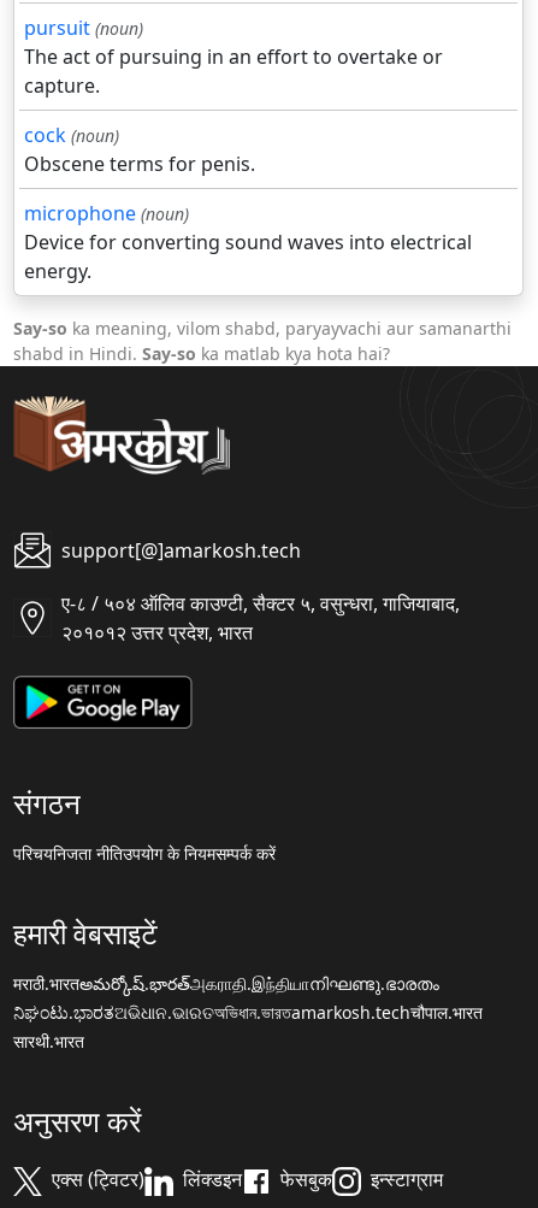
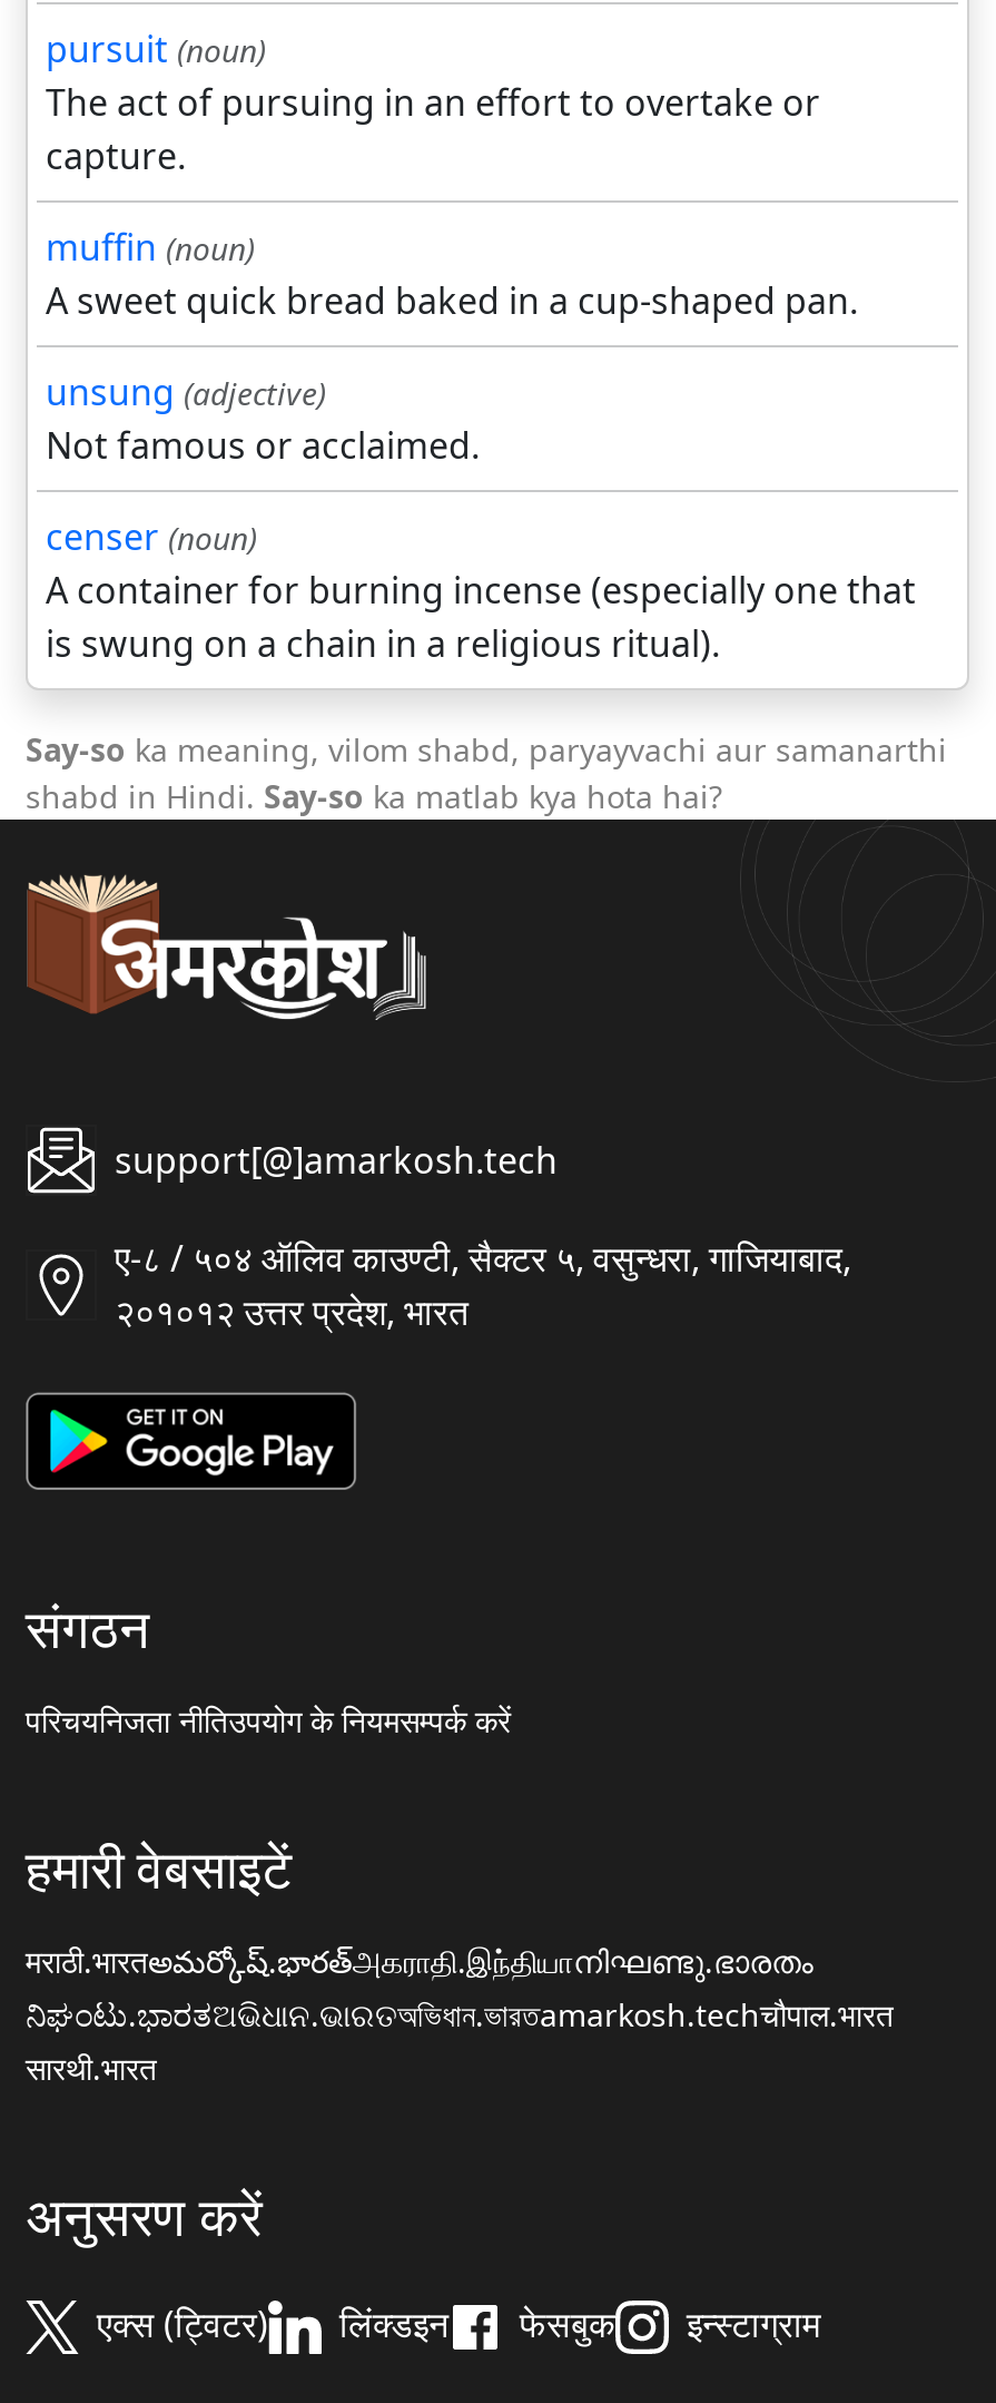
[24,122,472,284] cock (noun) | Obscene terms for penis. | microphone (noun) | Device for converting sound waves into electrical | energy. -> [46,223,916,669] muffin (noun) | A sweet quick bread baked in a cup-shaped pan. | unsung (adjective) | Not famous or acclaimed. | censer (noun) | A container for burning incense (especially one that | is swung on a chain in a religious ritual).

